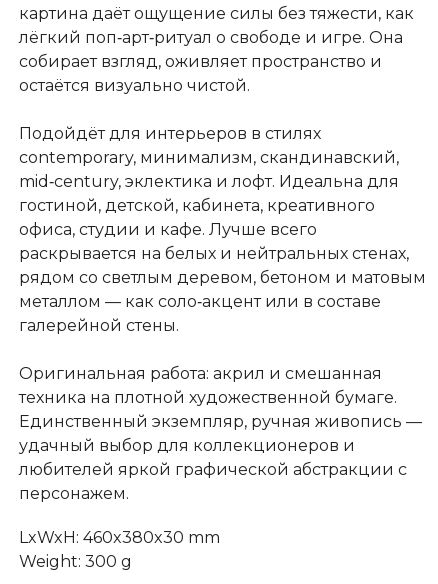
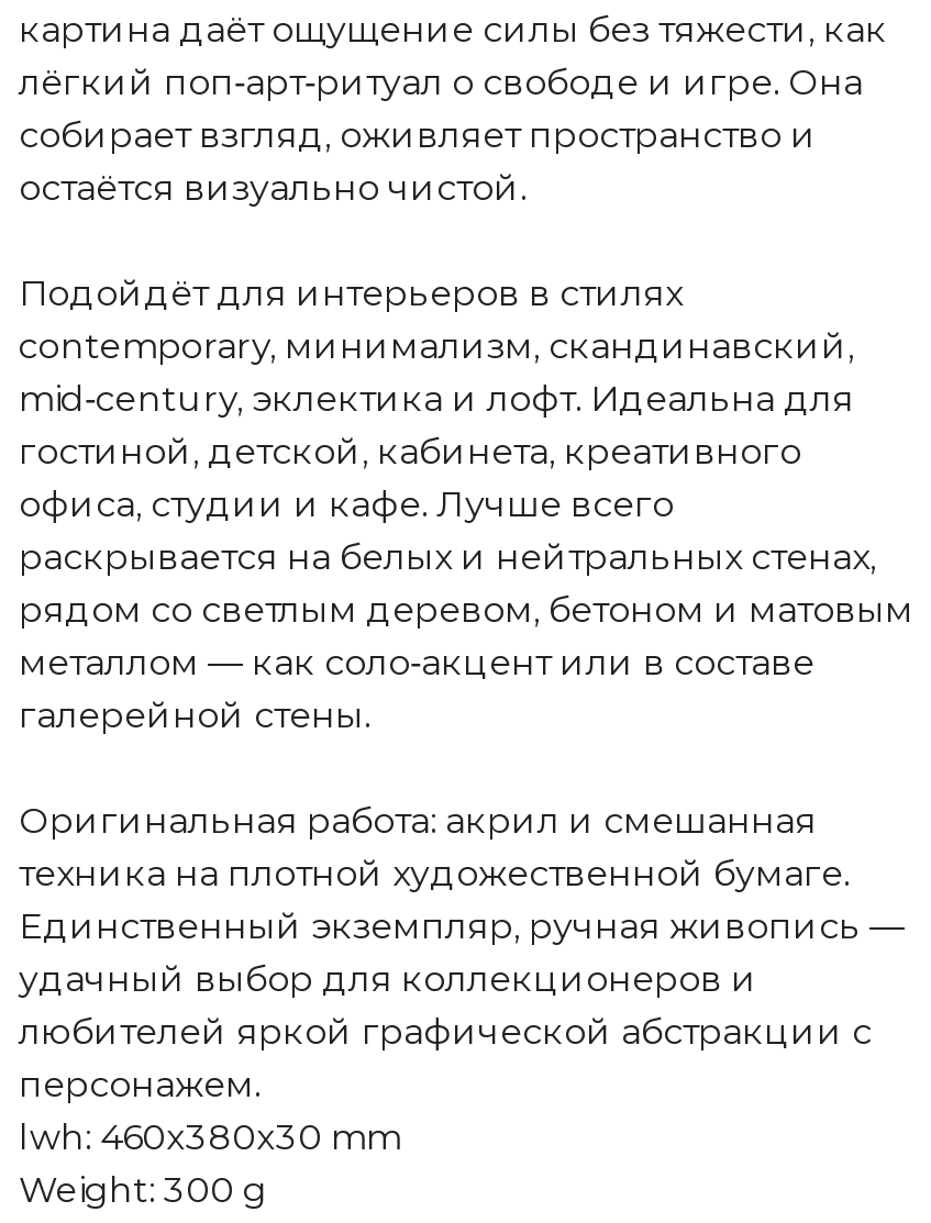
[19,528,220,547] LxWxH: 460x380x30 mm -> [19,1116,401,1158] lwh: 460x380x30 mm

